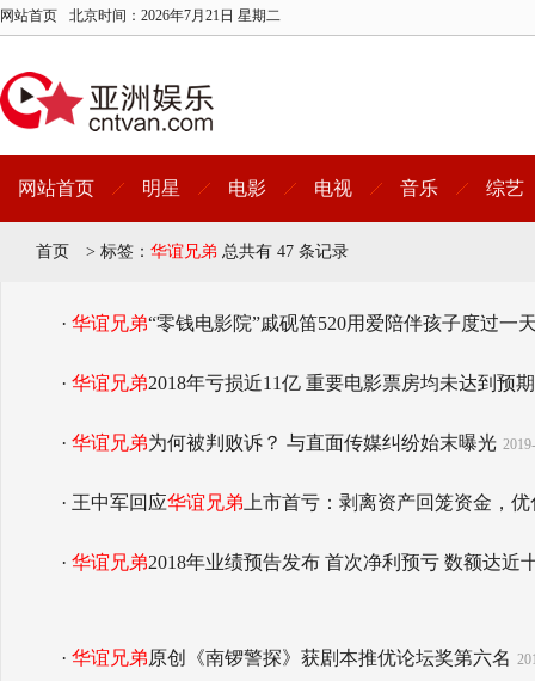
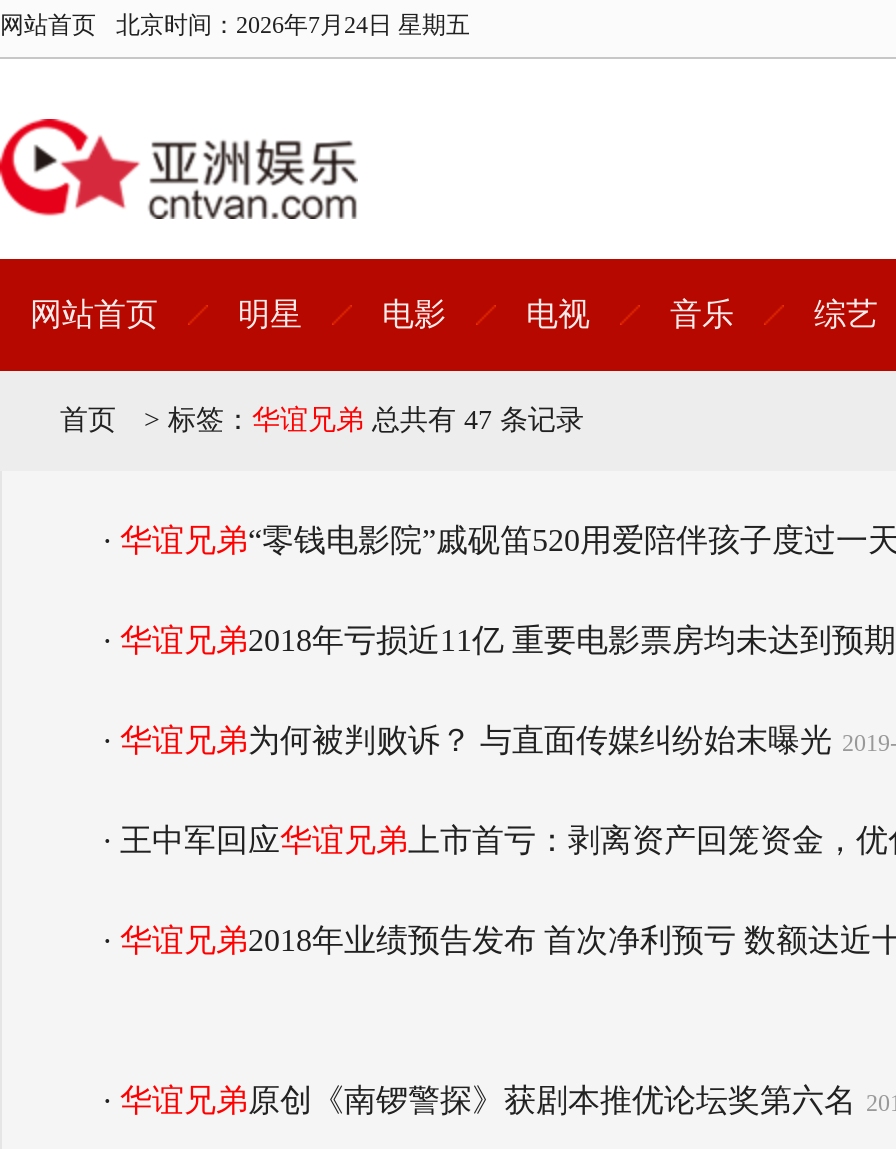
[69,7,281,24] 北京时间：2026年7月21日 星期二 -> [116,11,470,39] 北京时间：2026年7月24日 星期五

